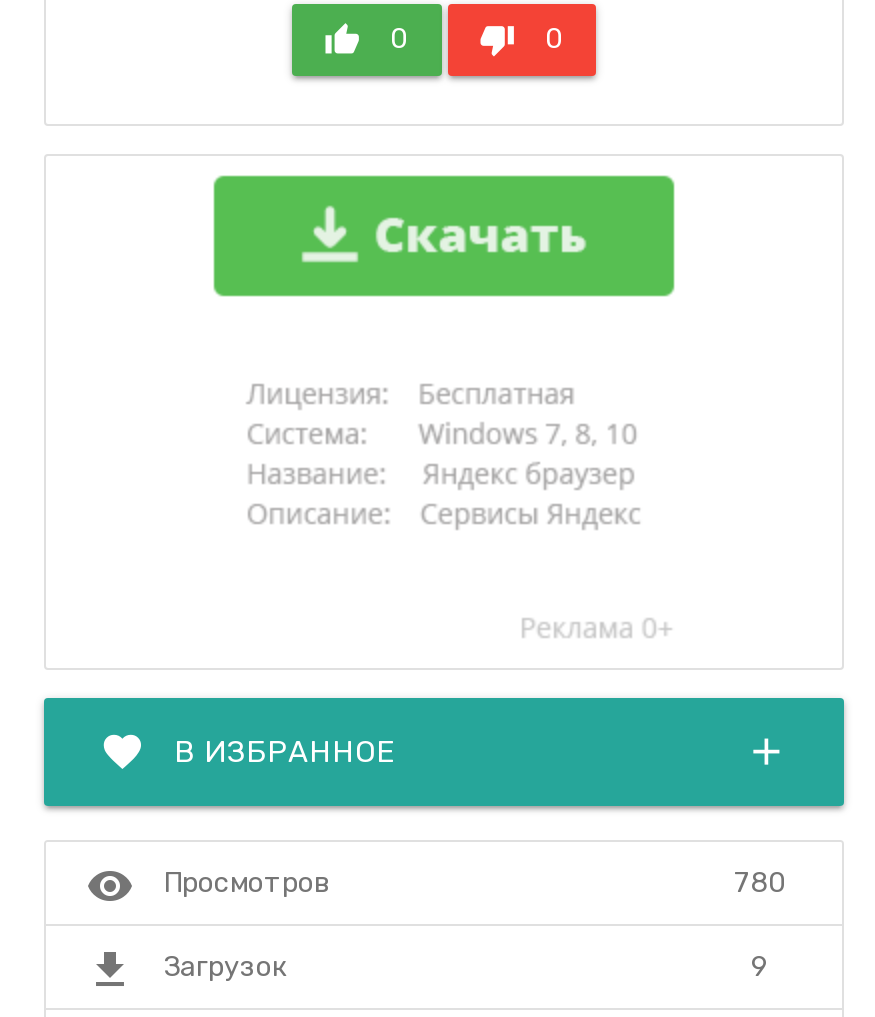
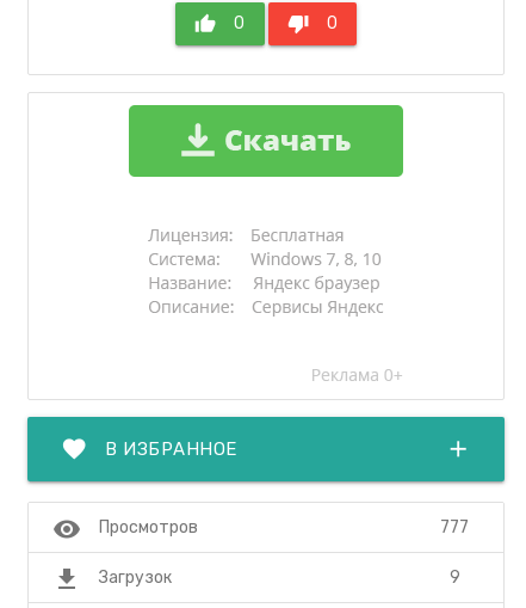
[734,865,786,899] 780 -> [440,517,469,537] 777

